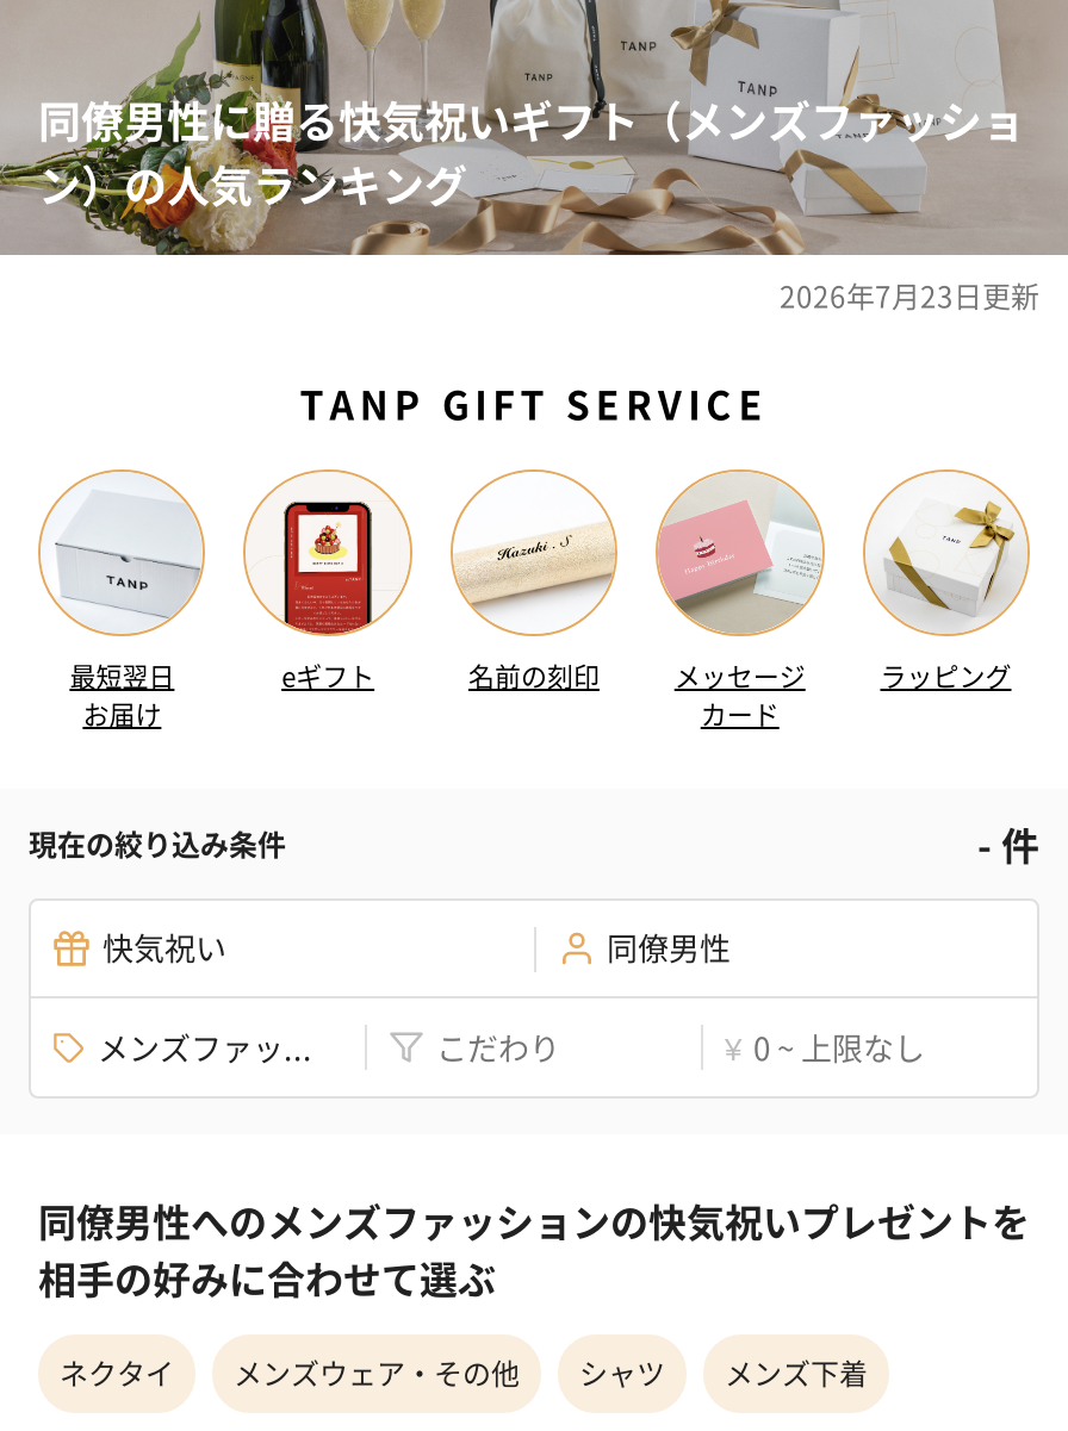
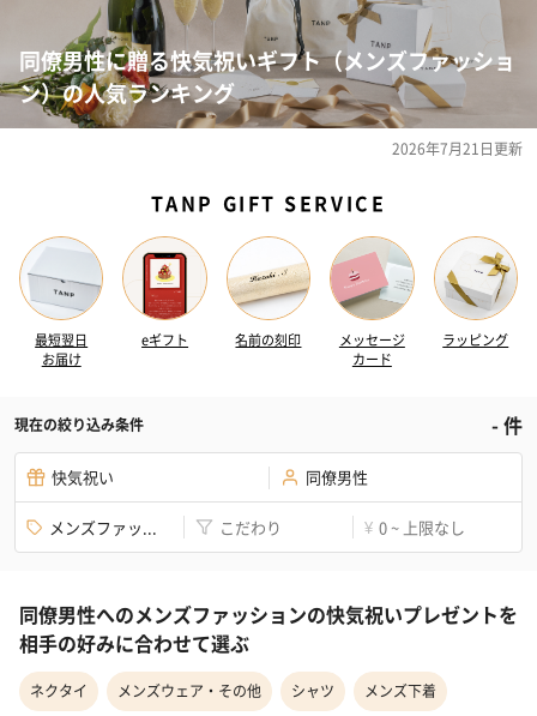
[780,274,1039,315] 2026年7月23日更新 -> [392,138,523,158] 2026年7月21日更新

